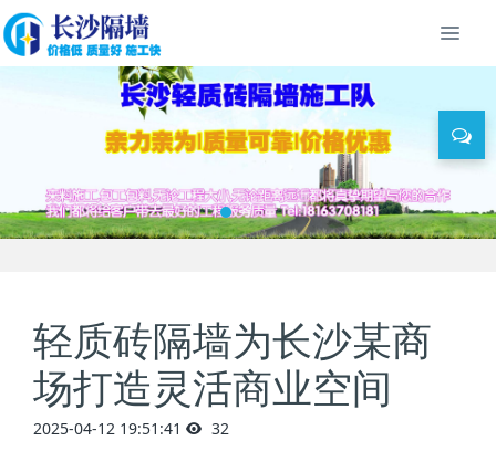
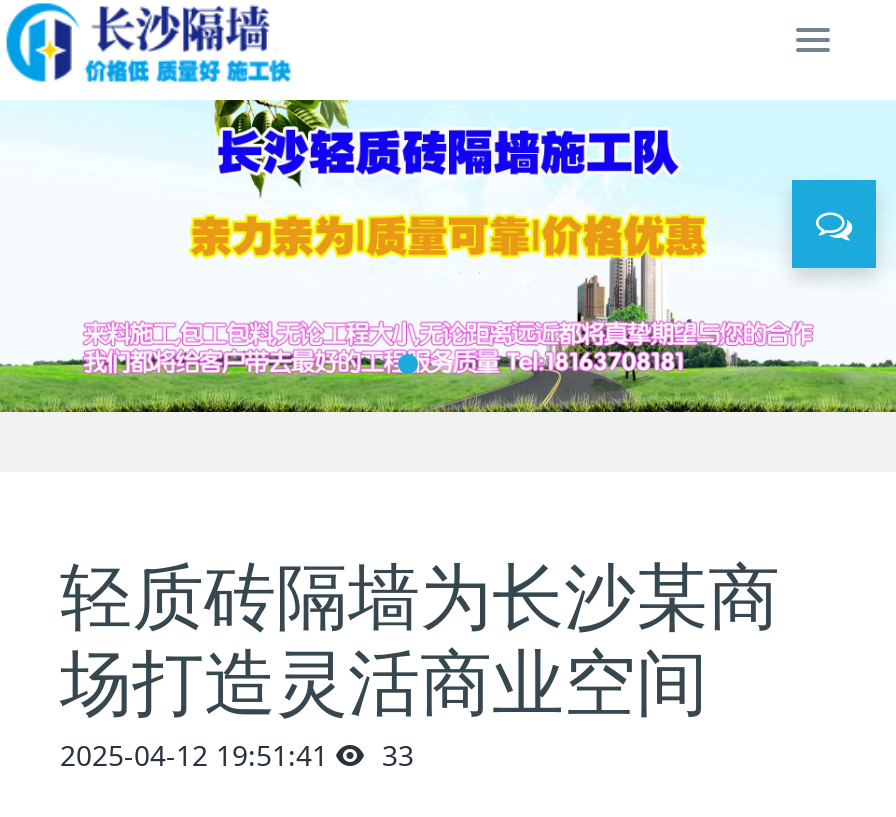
[33,418,229,439] 2025-04-12 19:51:41 32 -> [60,737,414,775] 2025-04-12 19:51:41 33

